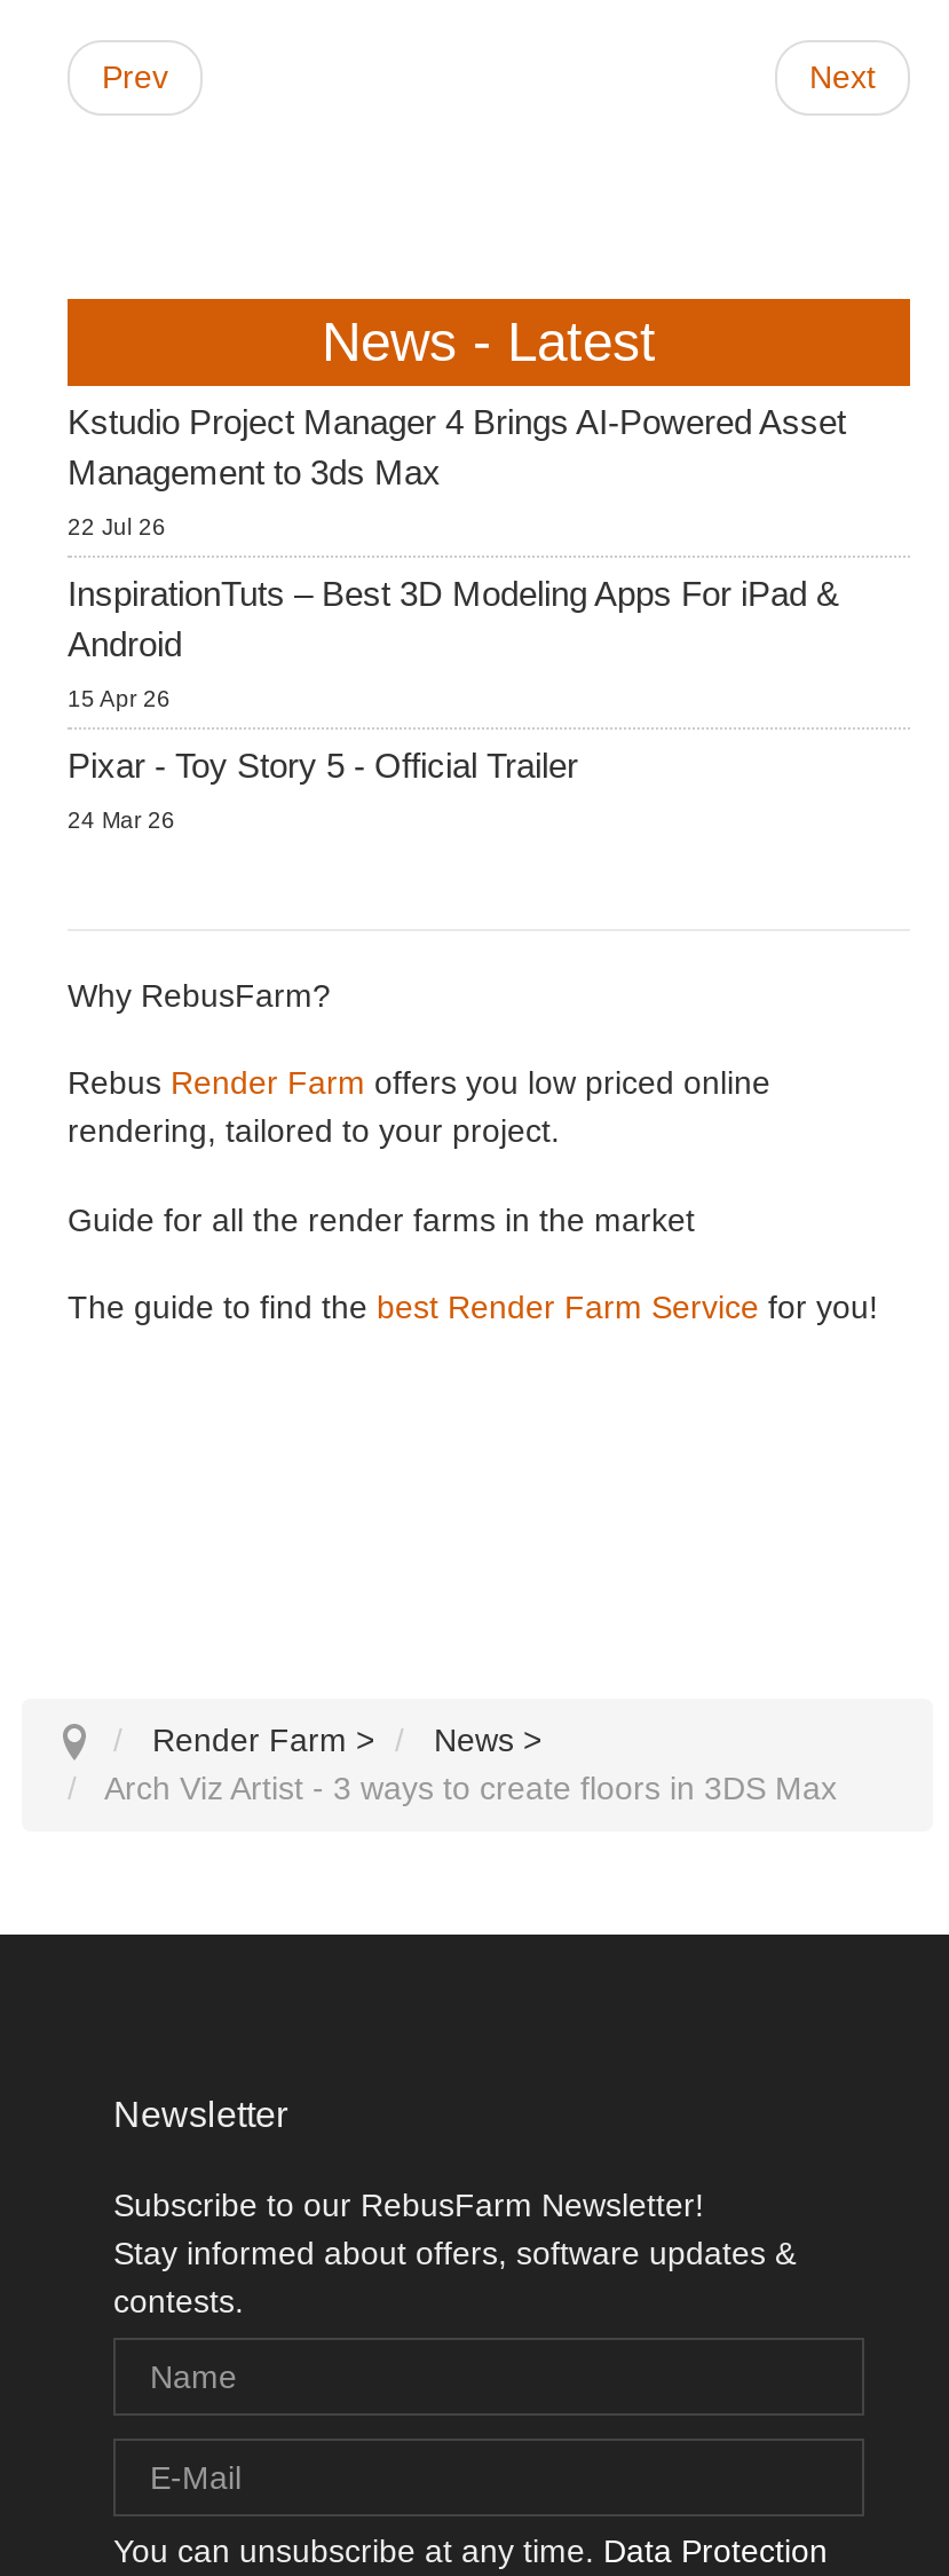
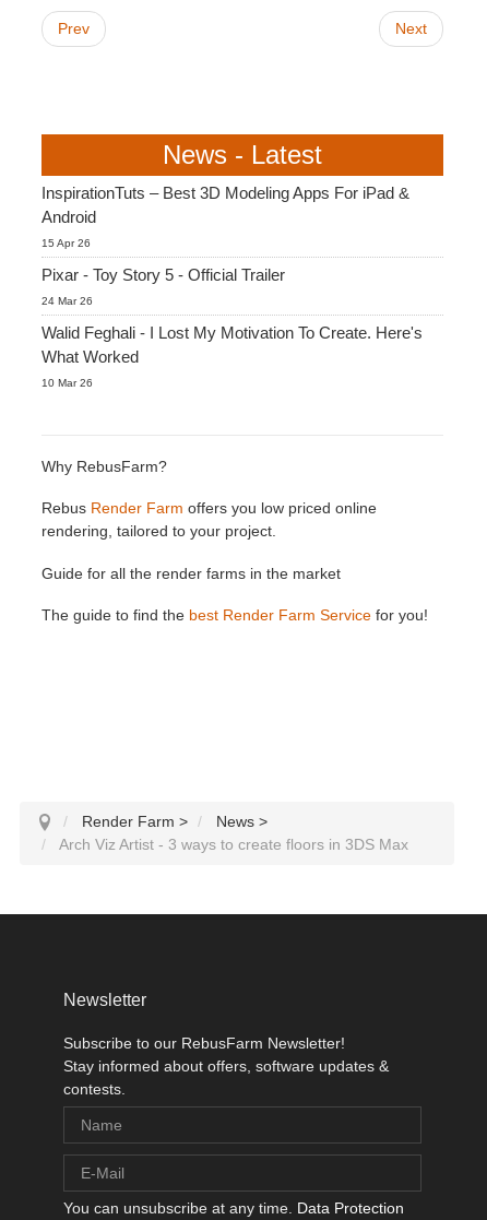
[68,402,846,539] Kstudio Project Manager 4 Brings AI-Powered Asset | Management to 3ds Max | 22 Jul 26 -> none
moved [68,574,839,833] -> [41,183,409,307]: InspirationTuts – Best 3D Modeling Apps For iPad & | Android | 15 Apr 26 | Pixar - Toy Story 5 - Official Trailer | 24 Mar 26
none -> [41,323,423,389] Walid Feghali - I Lost My Motivation To Create. Here's | What Worked | 10 Mar 26

